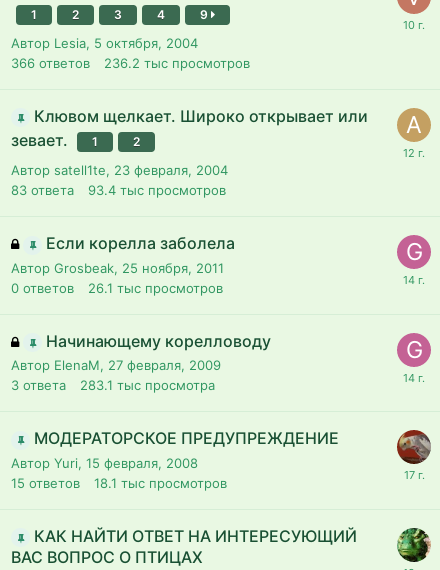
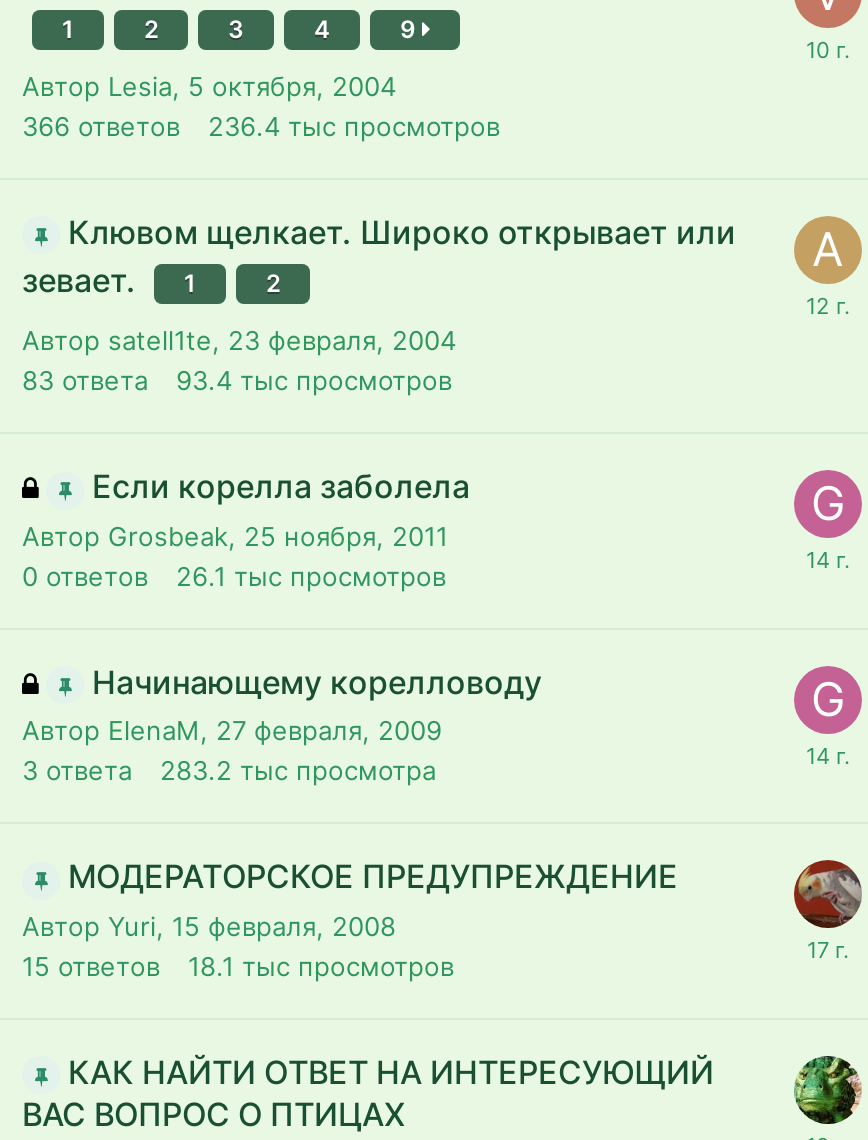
[104,54,250,70] 236.2 тыс просмотров -> [208,109,500,141] 236.4 тыс просмотров
[80,377,215,393] 283.1 тыс просмотра -> [160,754,436,786] 283.2 тыс просмотра

